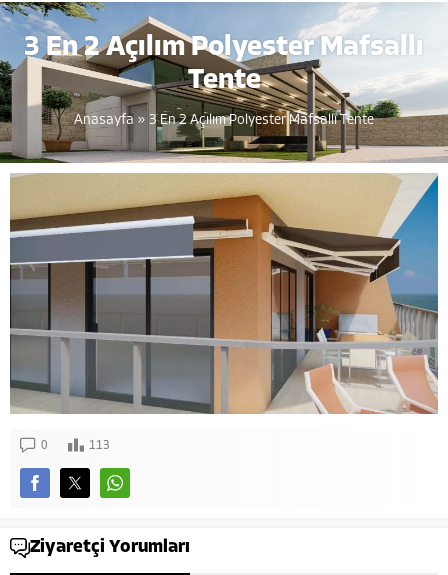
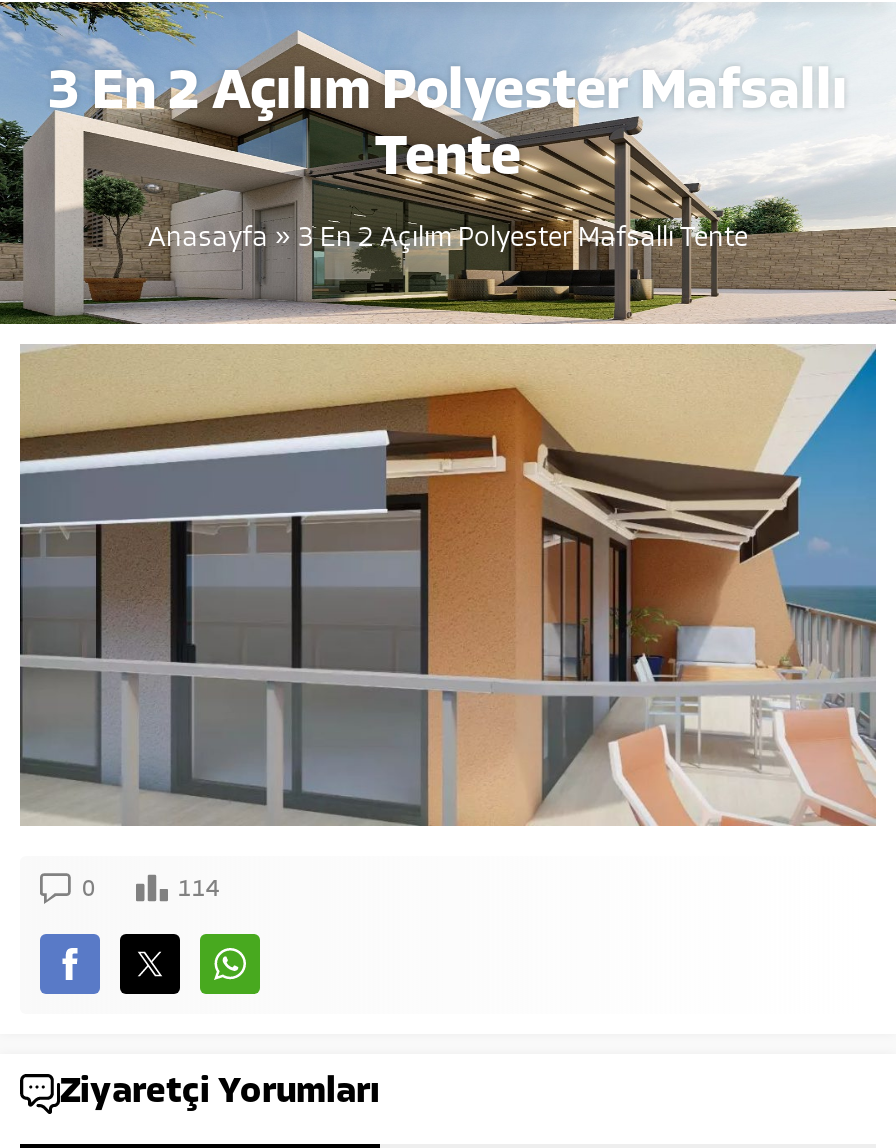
[89,440,110,452] 113 -> [178,877,220,901] 114

